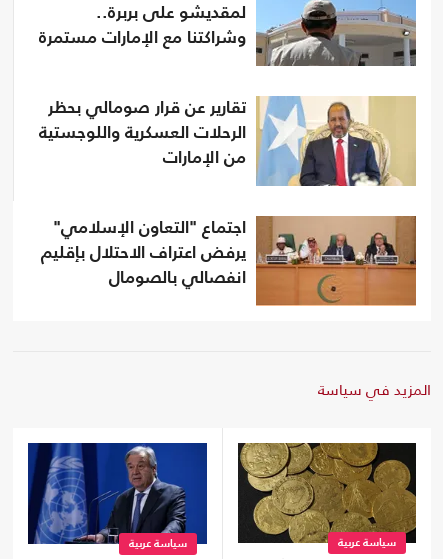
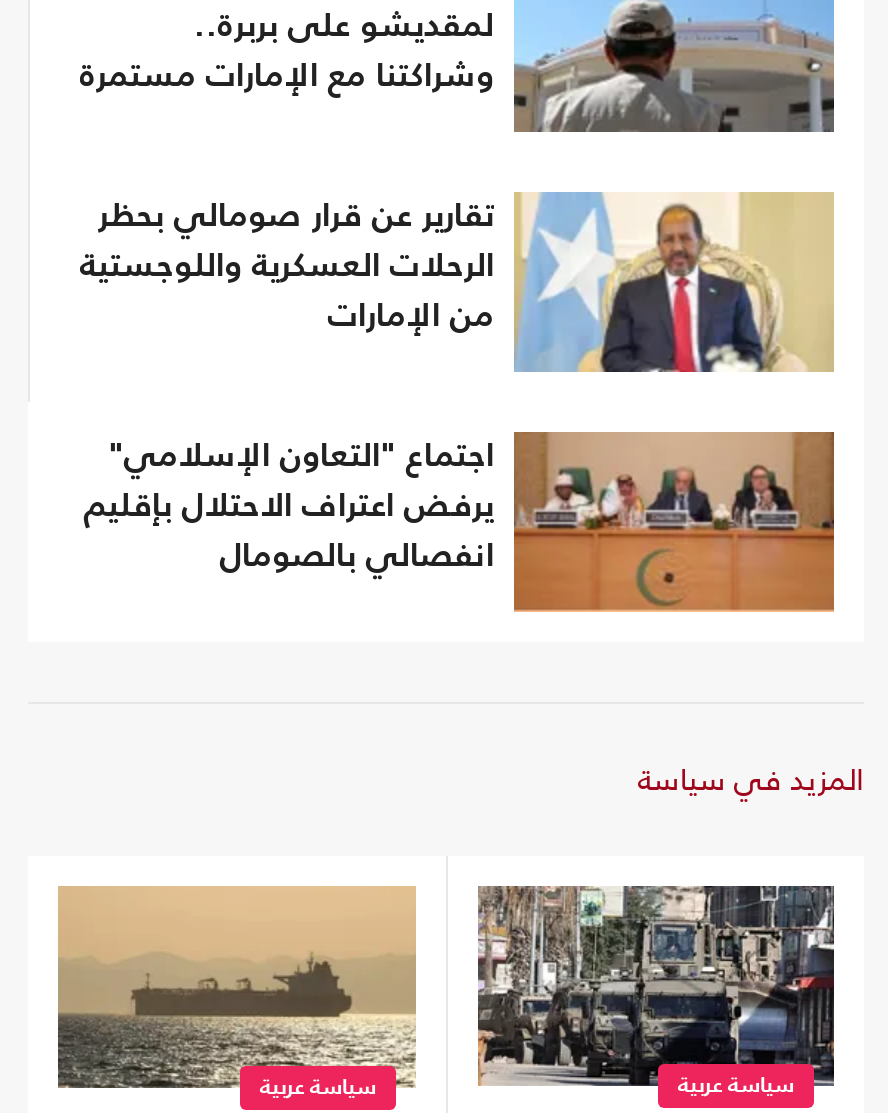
[27,442,208,545] [image] -> [56,884,418,1090] [image]
[237,442,417,544] [image] -> [476,884,836,1088] [image]

